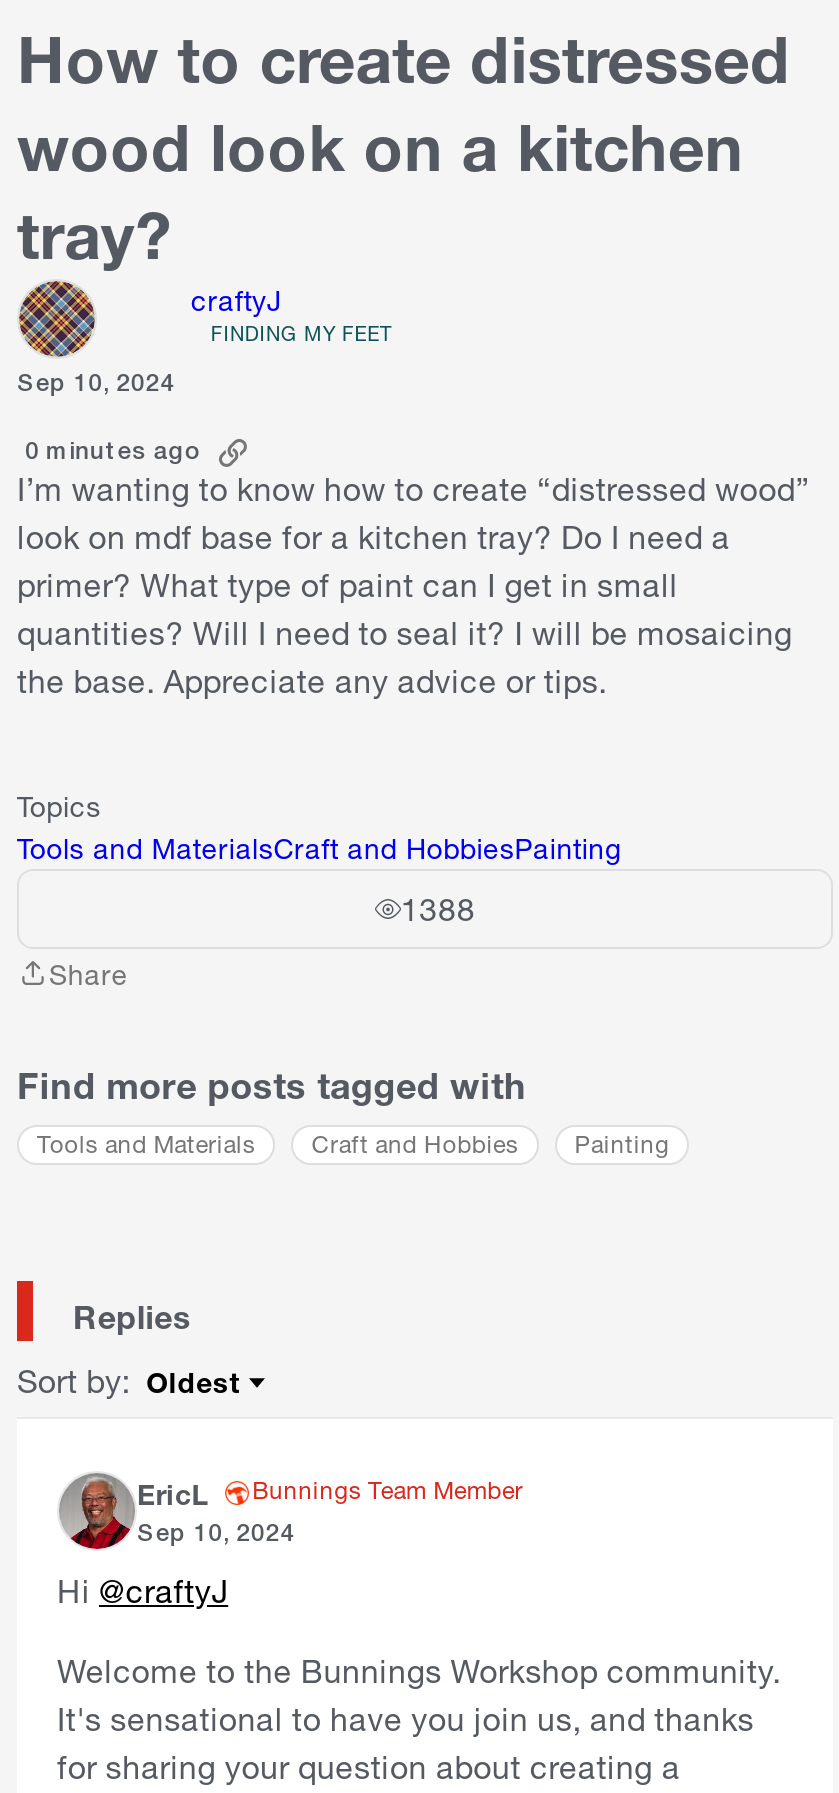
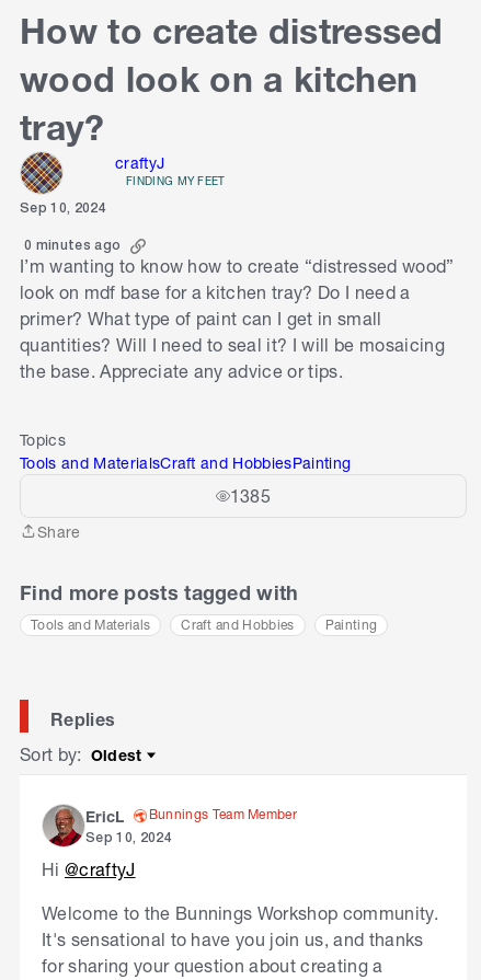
[401,890,475,928] 1388 -> [230,486,271,506] 1385

